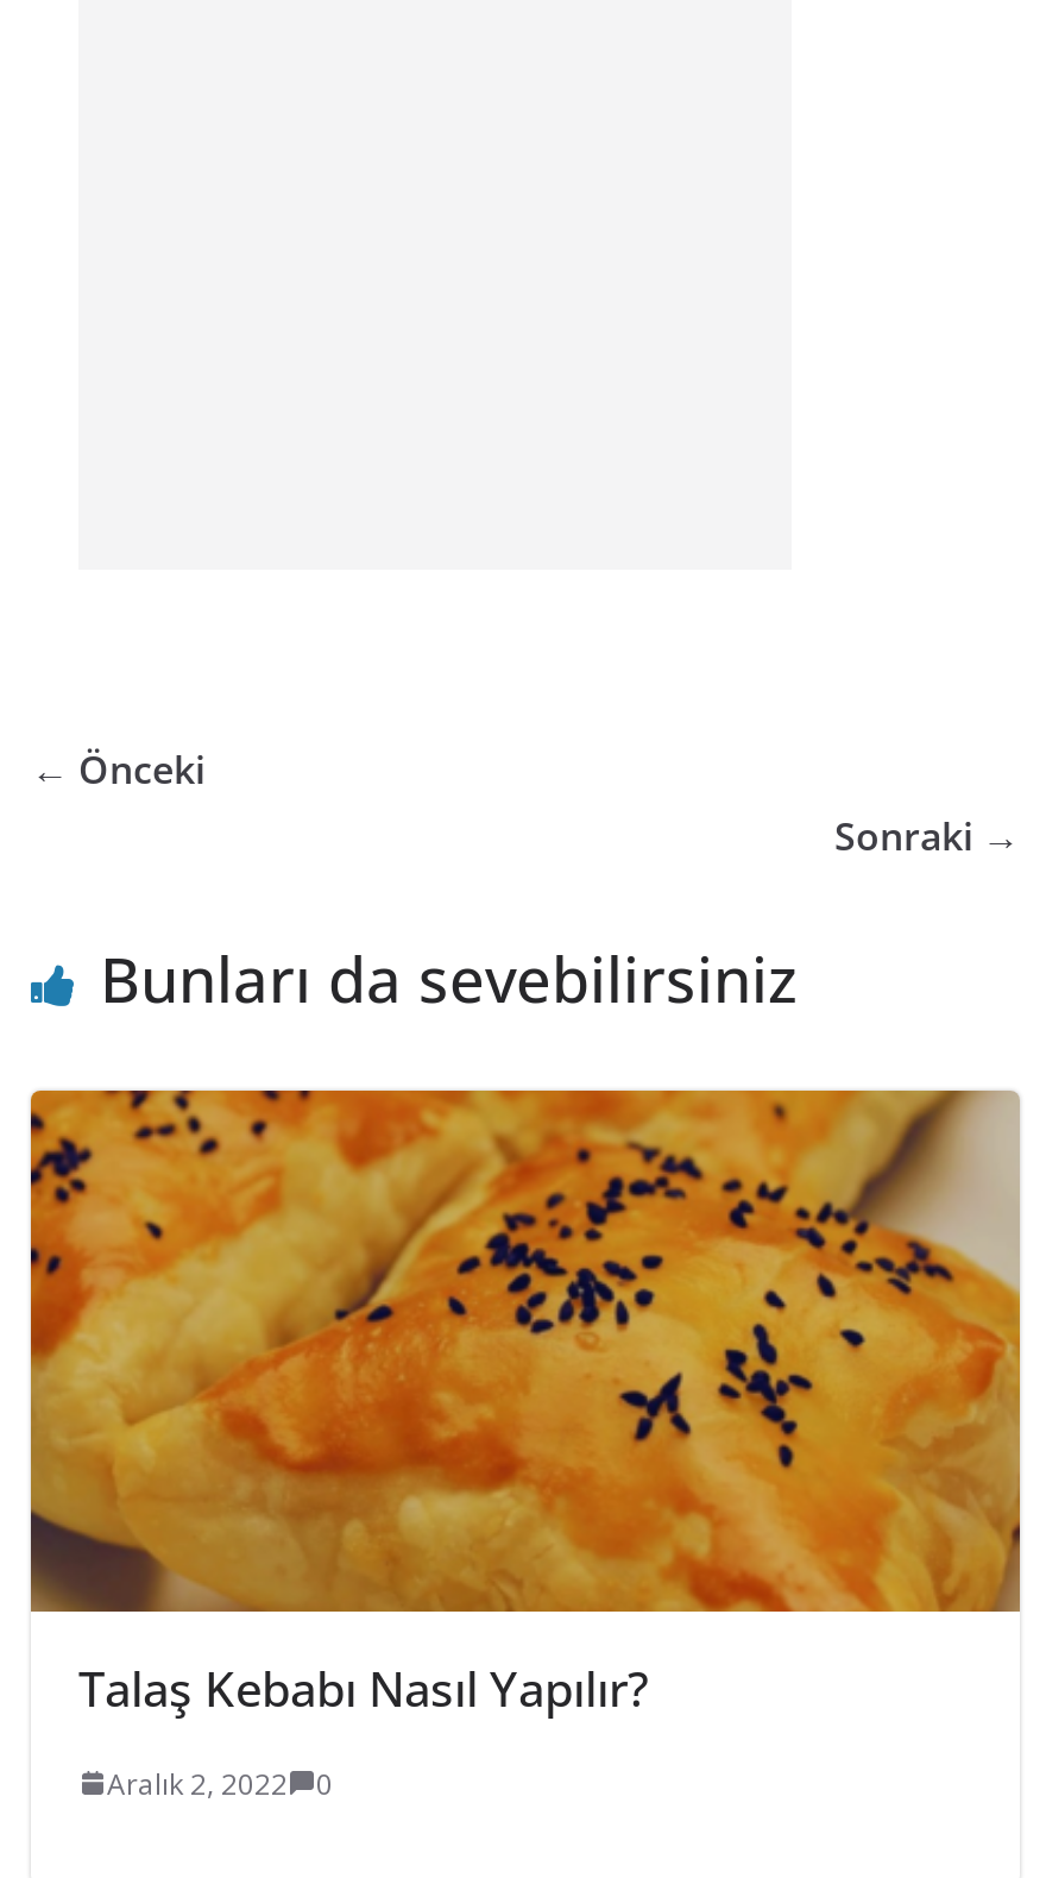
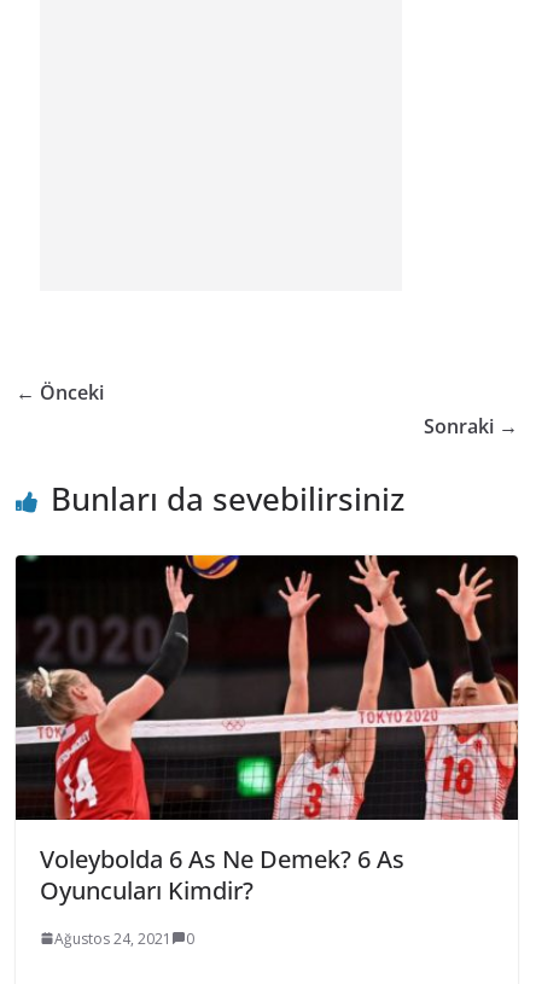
[29,1088,1022,1720] [image] | Talaş Kebabı Nasıl Yapılır? -> [14,554,519,906] [image] | Voleybolda 6 As Ne Demek? 6 As | Oyuncuları Kimdir?
[107,1763,333,1804] Aralık 2, 2022 0 -> [54,928,194,949] Ağustos 24, 2021 0

